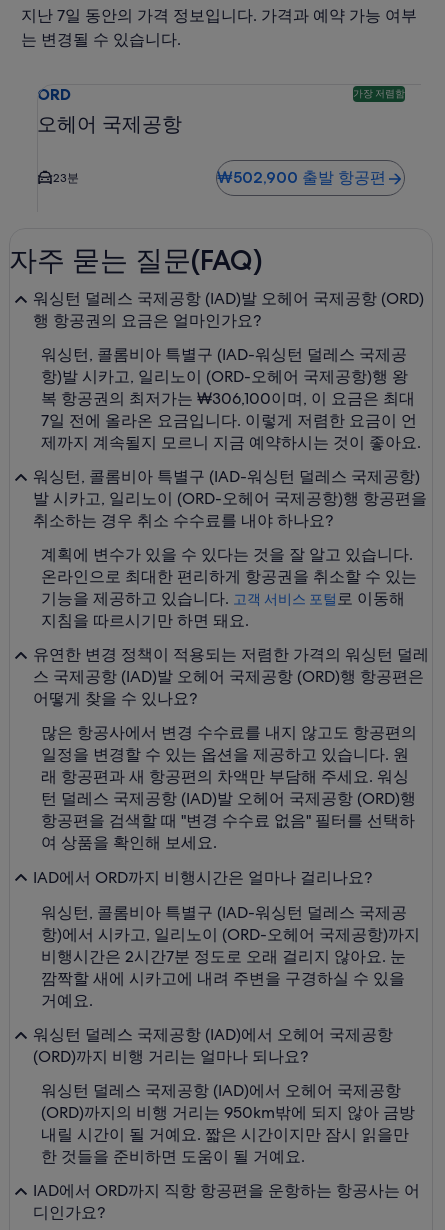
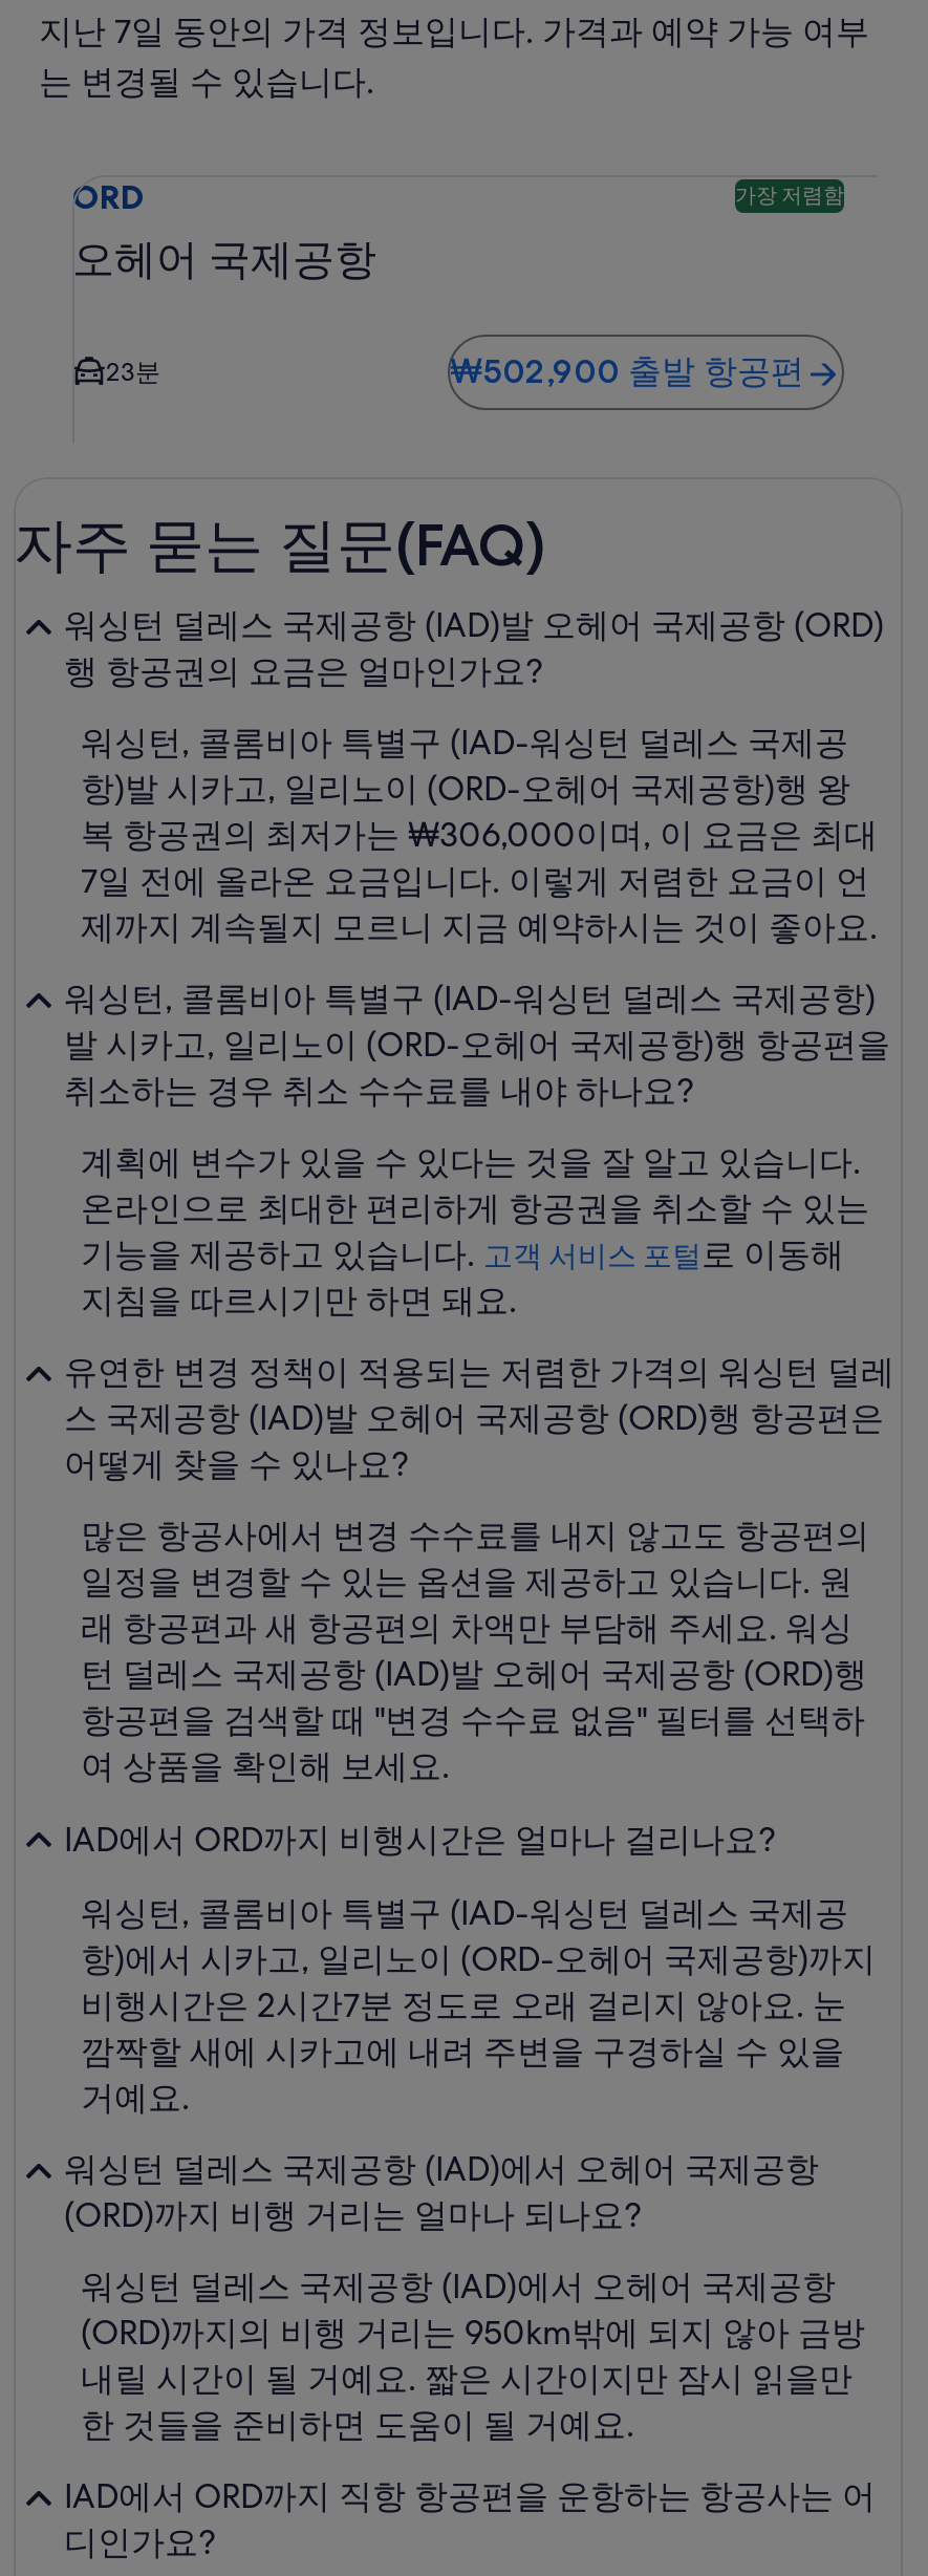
[41,388,415,409] 복 항공권의 최저가는 ₩306,100이며, 이 요금은 최대 -> [81,813,878,857] 복 항공권의 최저가는 ₩306,000이며, 이 요금은 최대

